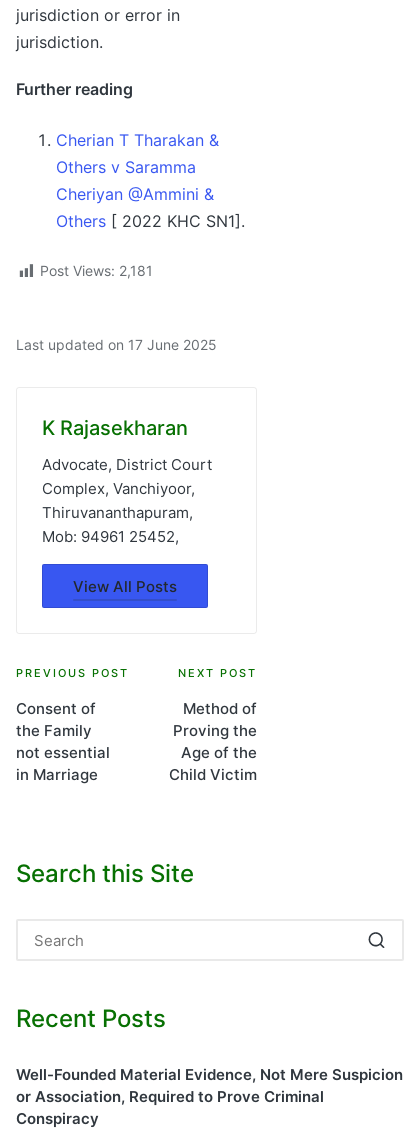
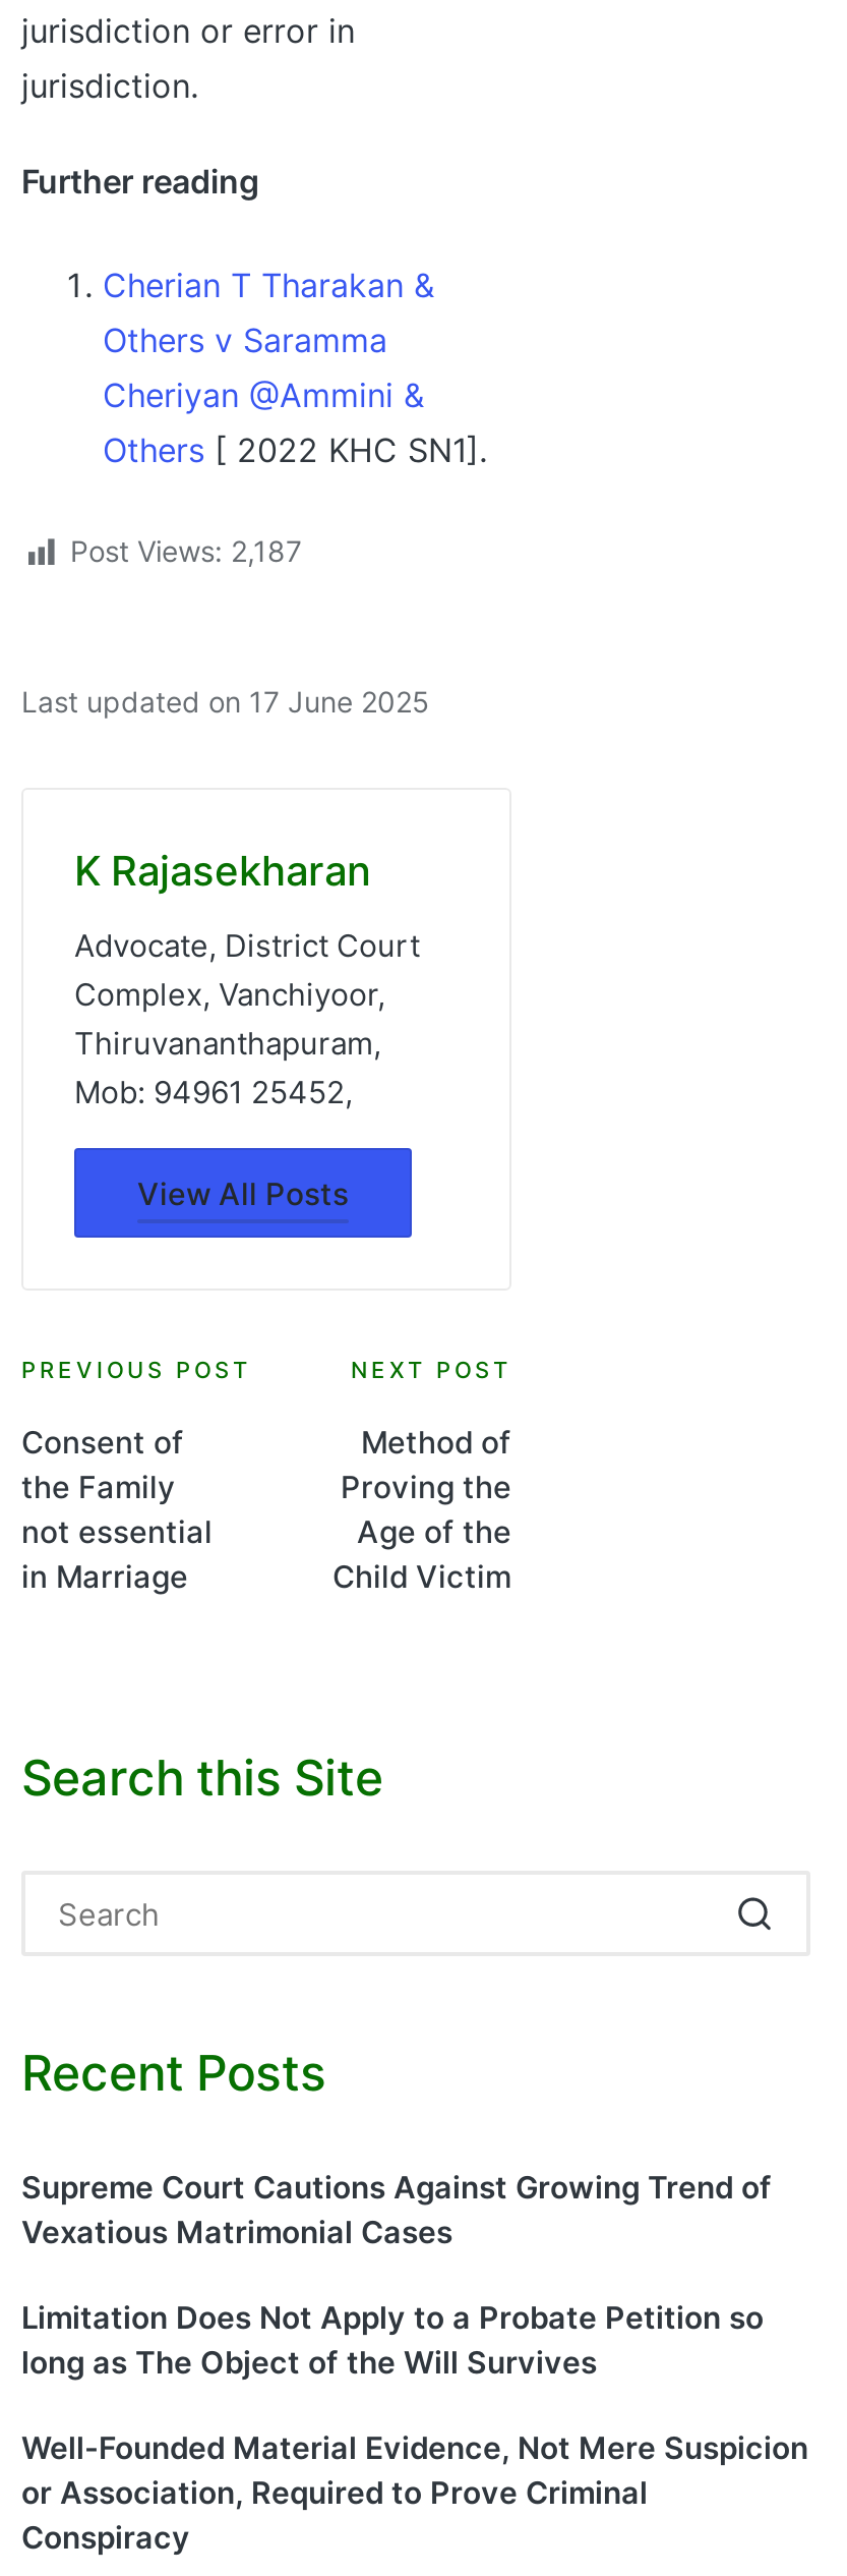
[40,262,153,279] Post Views: 2,181 -> [70,534,302,569] Post Views: 2,187
none -> [21,2169,772,2383] Supreme Court Cautions Against Growing Trend of | Vexatious Matrimonial Cases | Limitation Does Not Apply to a Probate Petition so | long as The Object of the Will Survives

